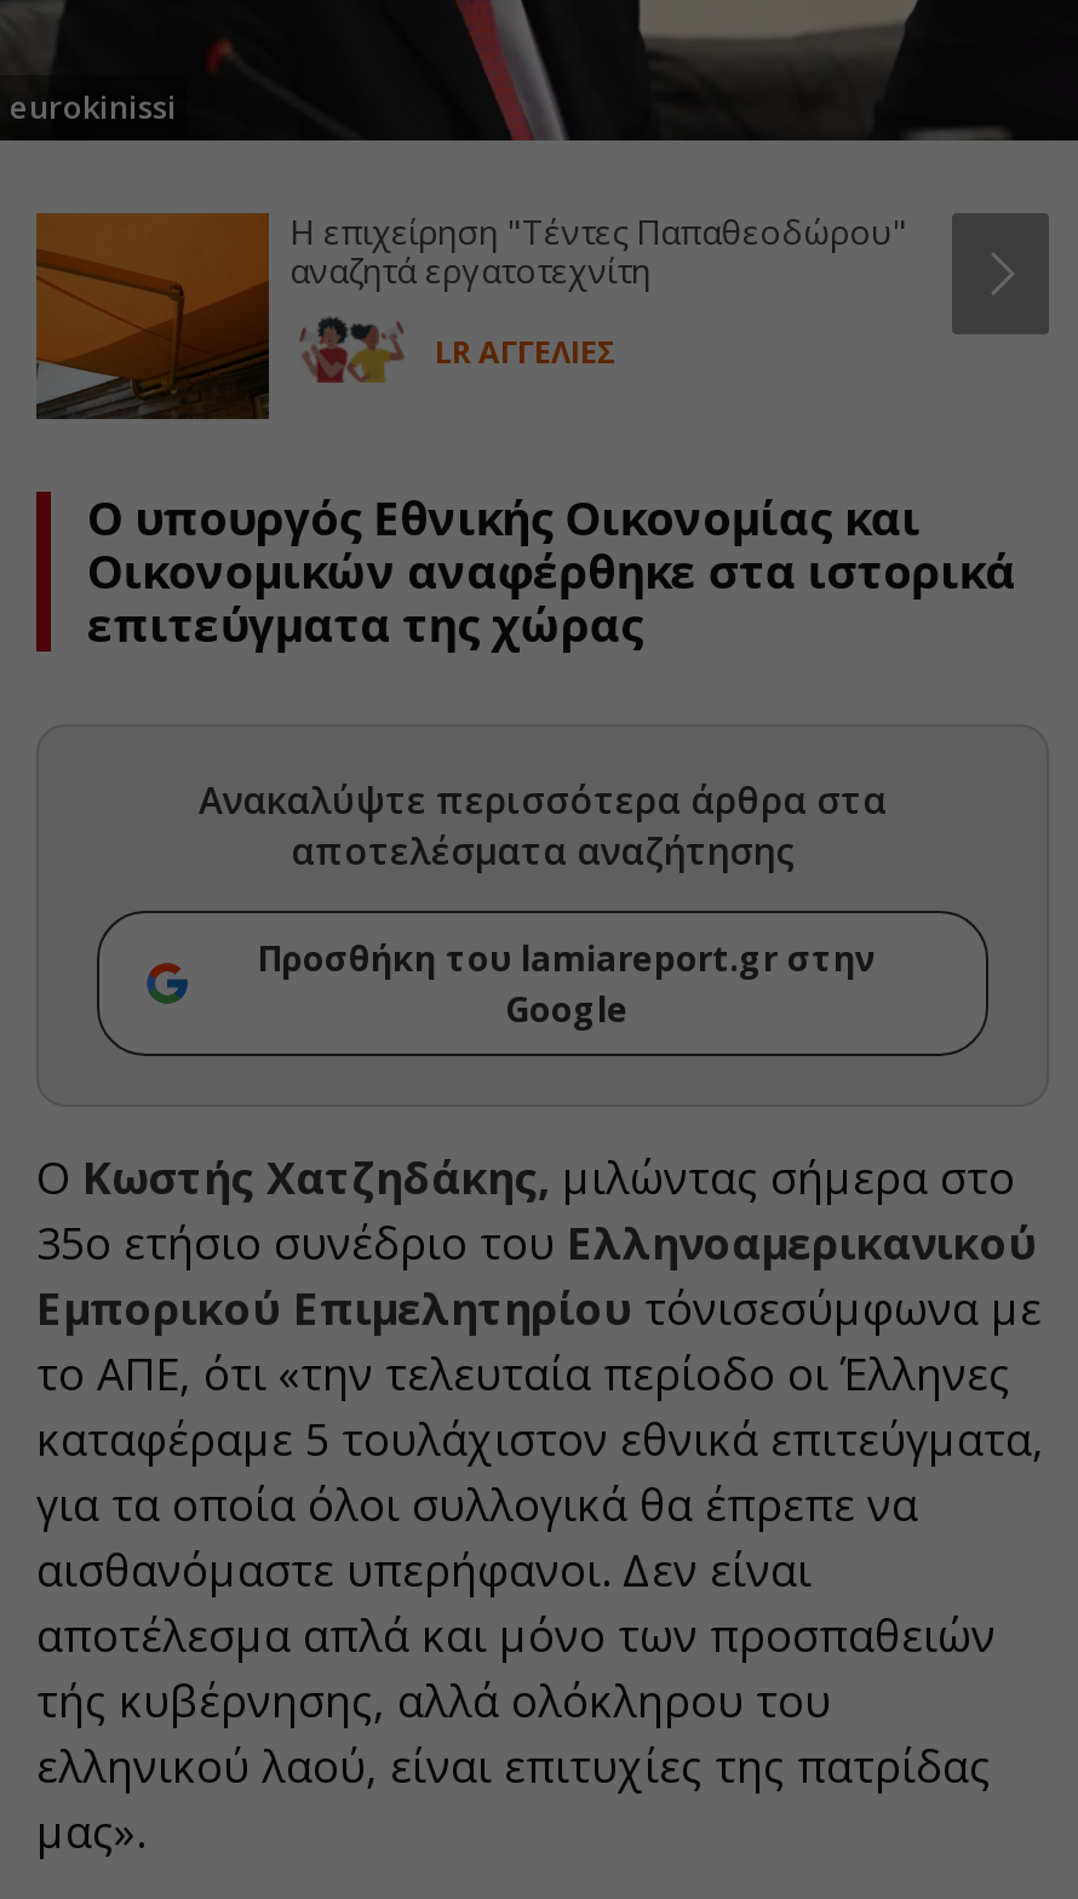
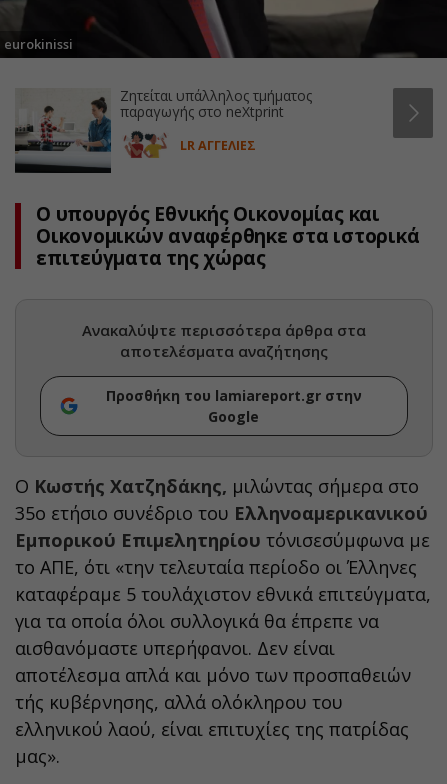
[34,209,907,419] [image] | Η επιχείρηση "Τέντες Παπαθεοδώρου" | αναζητά εργατοτεχνίτη -> [14,86,311,173] [image] | Ζητείται υπάλληλος τμήματος | παραγωγής στο neXtprint

